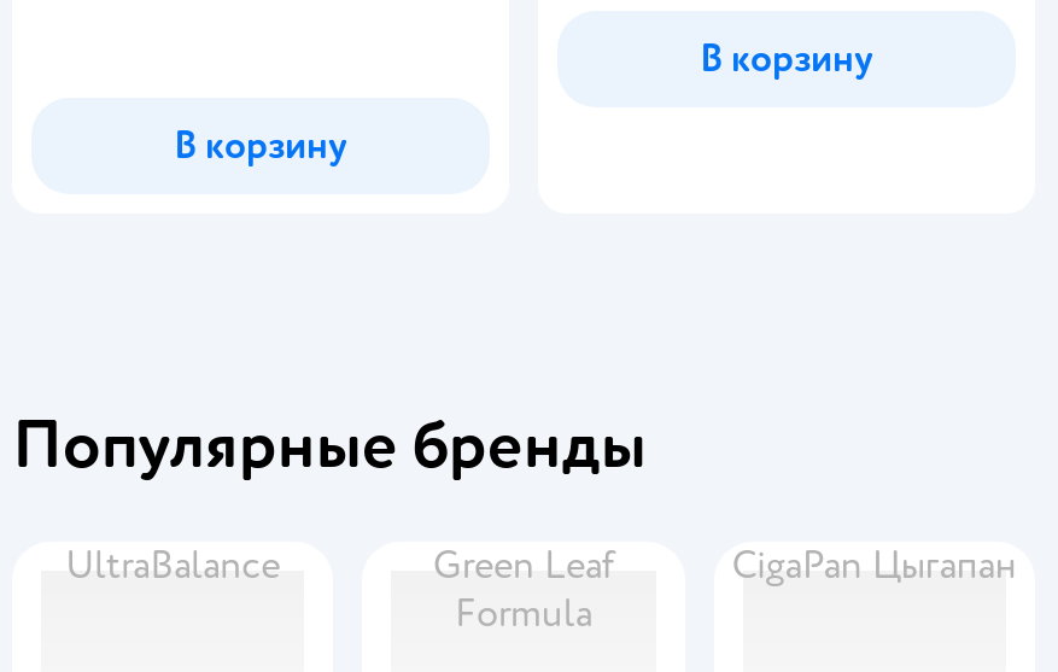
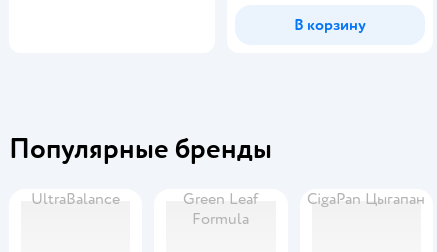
[174,122,347,170] В корзину -> none

